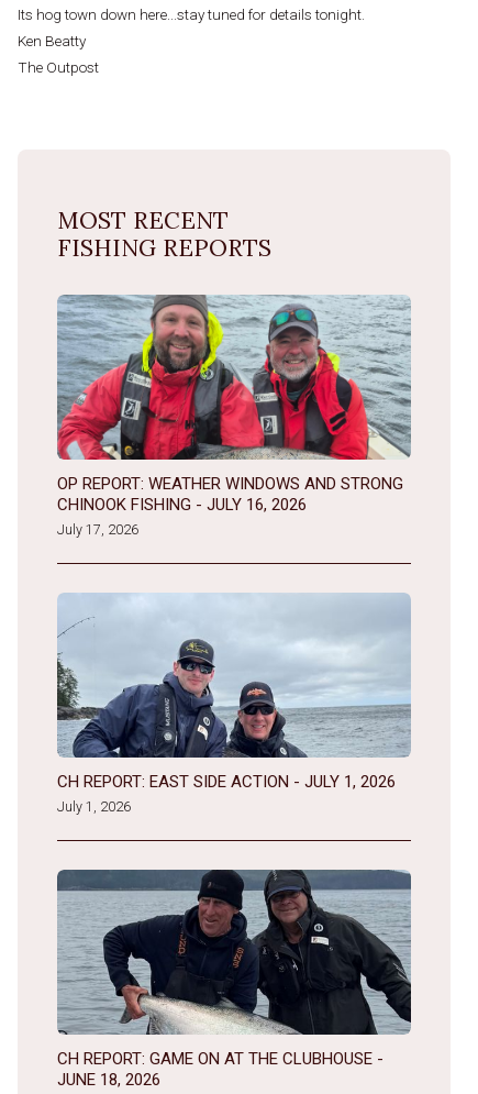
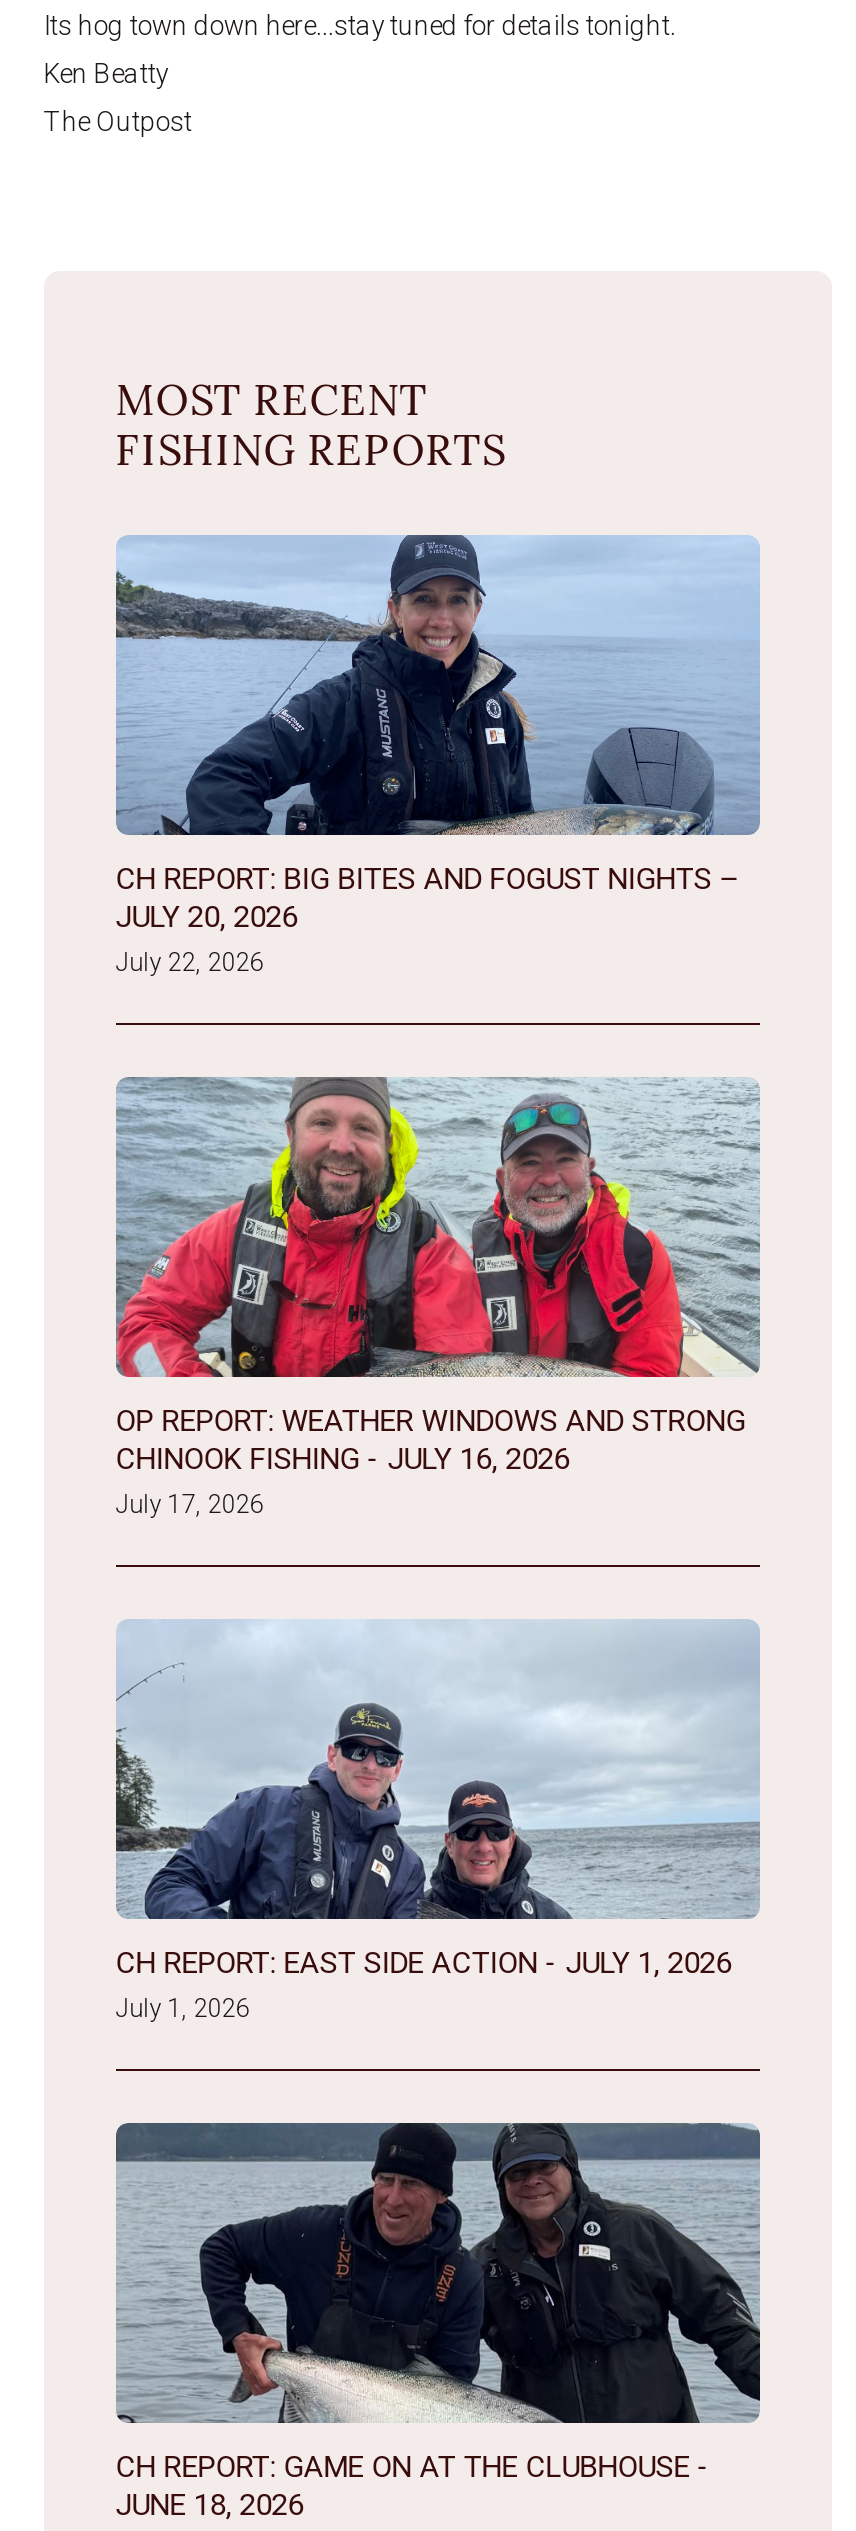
none -> [115,533,760,978] [image] | CH REPORT: BIG BITES AND FOGUST NIGHTS – | JULY 20, 2026 | July 22, 2026

